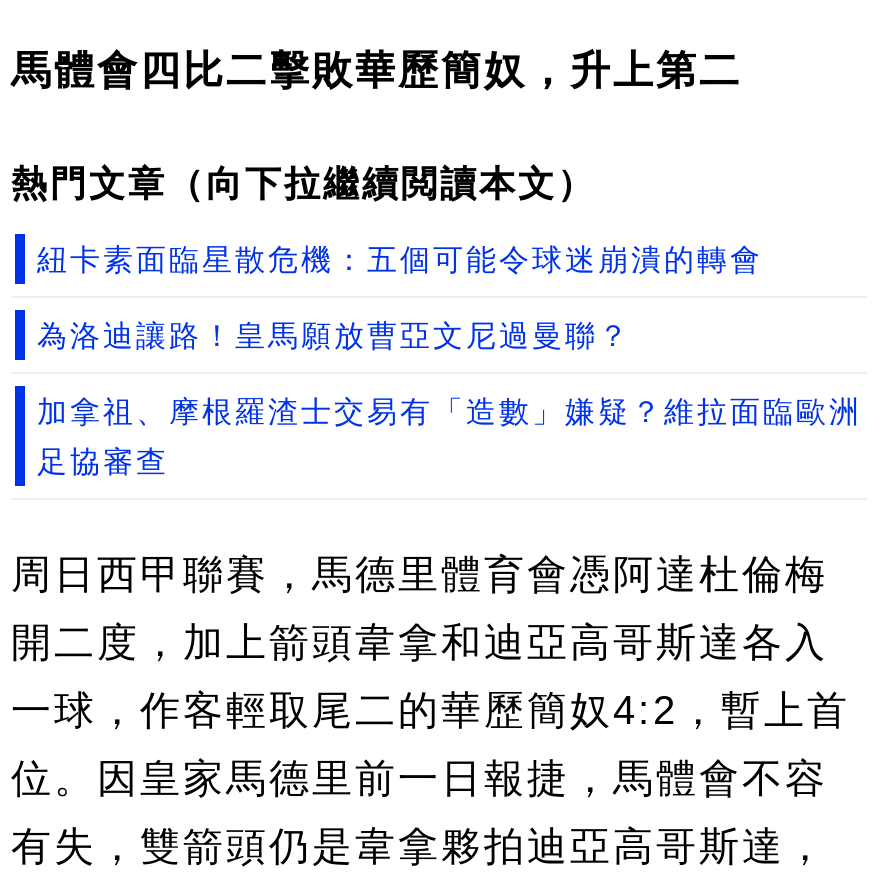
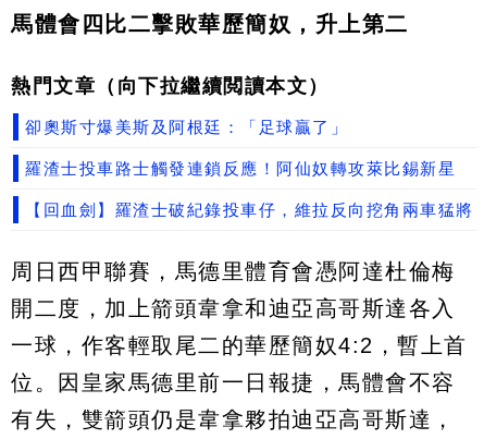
[37,242,862,478] 紐卡素面臨星散危機：五個可能令球迷崩潰的轉會 | 為洛迪讓路！皇馬願放曹亞文尼過曼聯？ | 加拿祖、摩根羅渣士交易有「造數」嫌疑？維拉面臨歐洲 | 足協審查 -> [25,118,474,219] 卻奧斯寸爆美斯及阿根廷：「足球贏了」 | 羅渣士投車路士觸發連鎖反應！阿仙奴轉攻萊比錫新星 | 【回血劍】羅渣士破紀錄投車仔，維拉反向挖角兩車猛將

